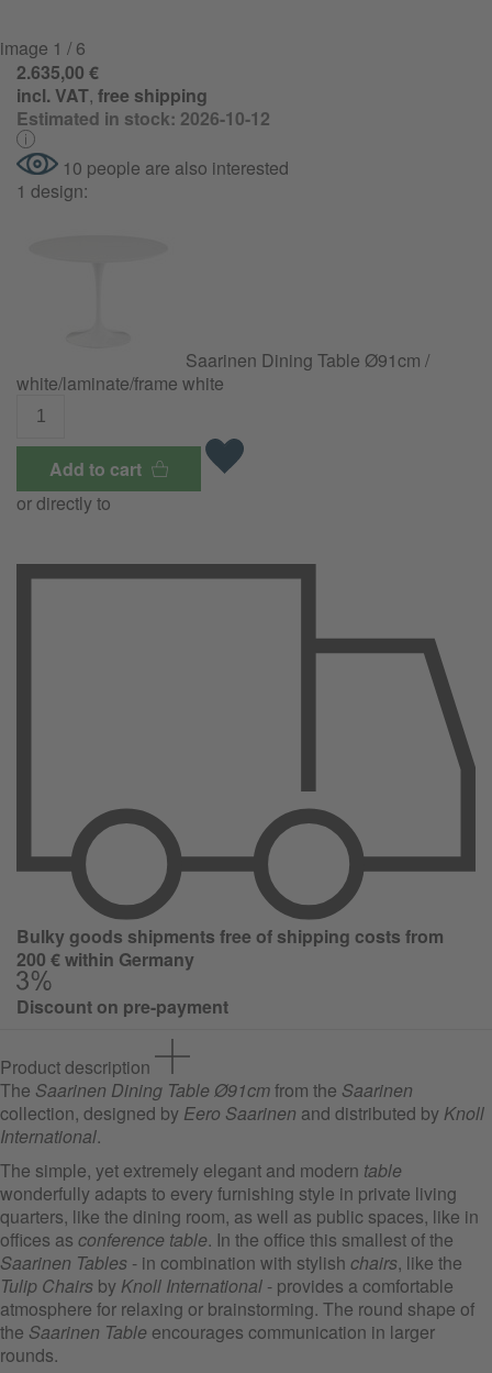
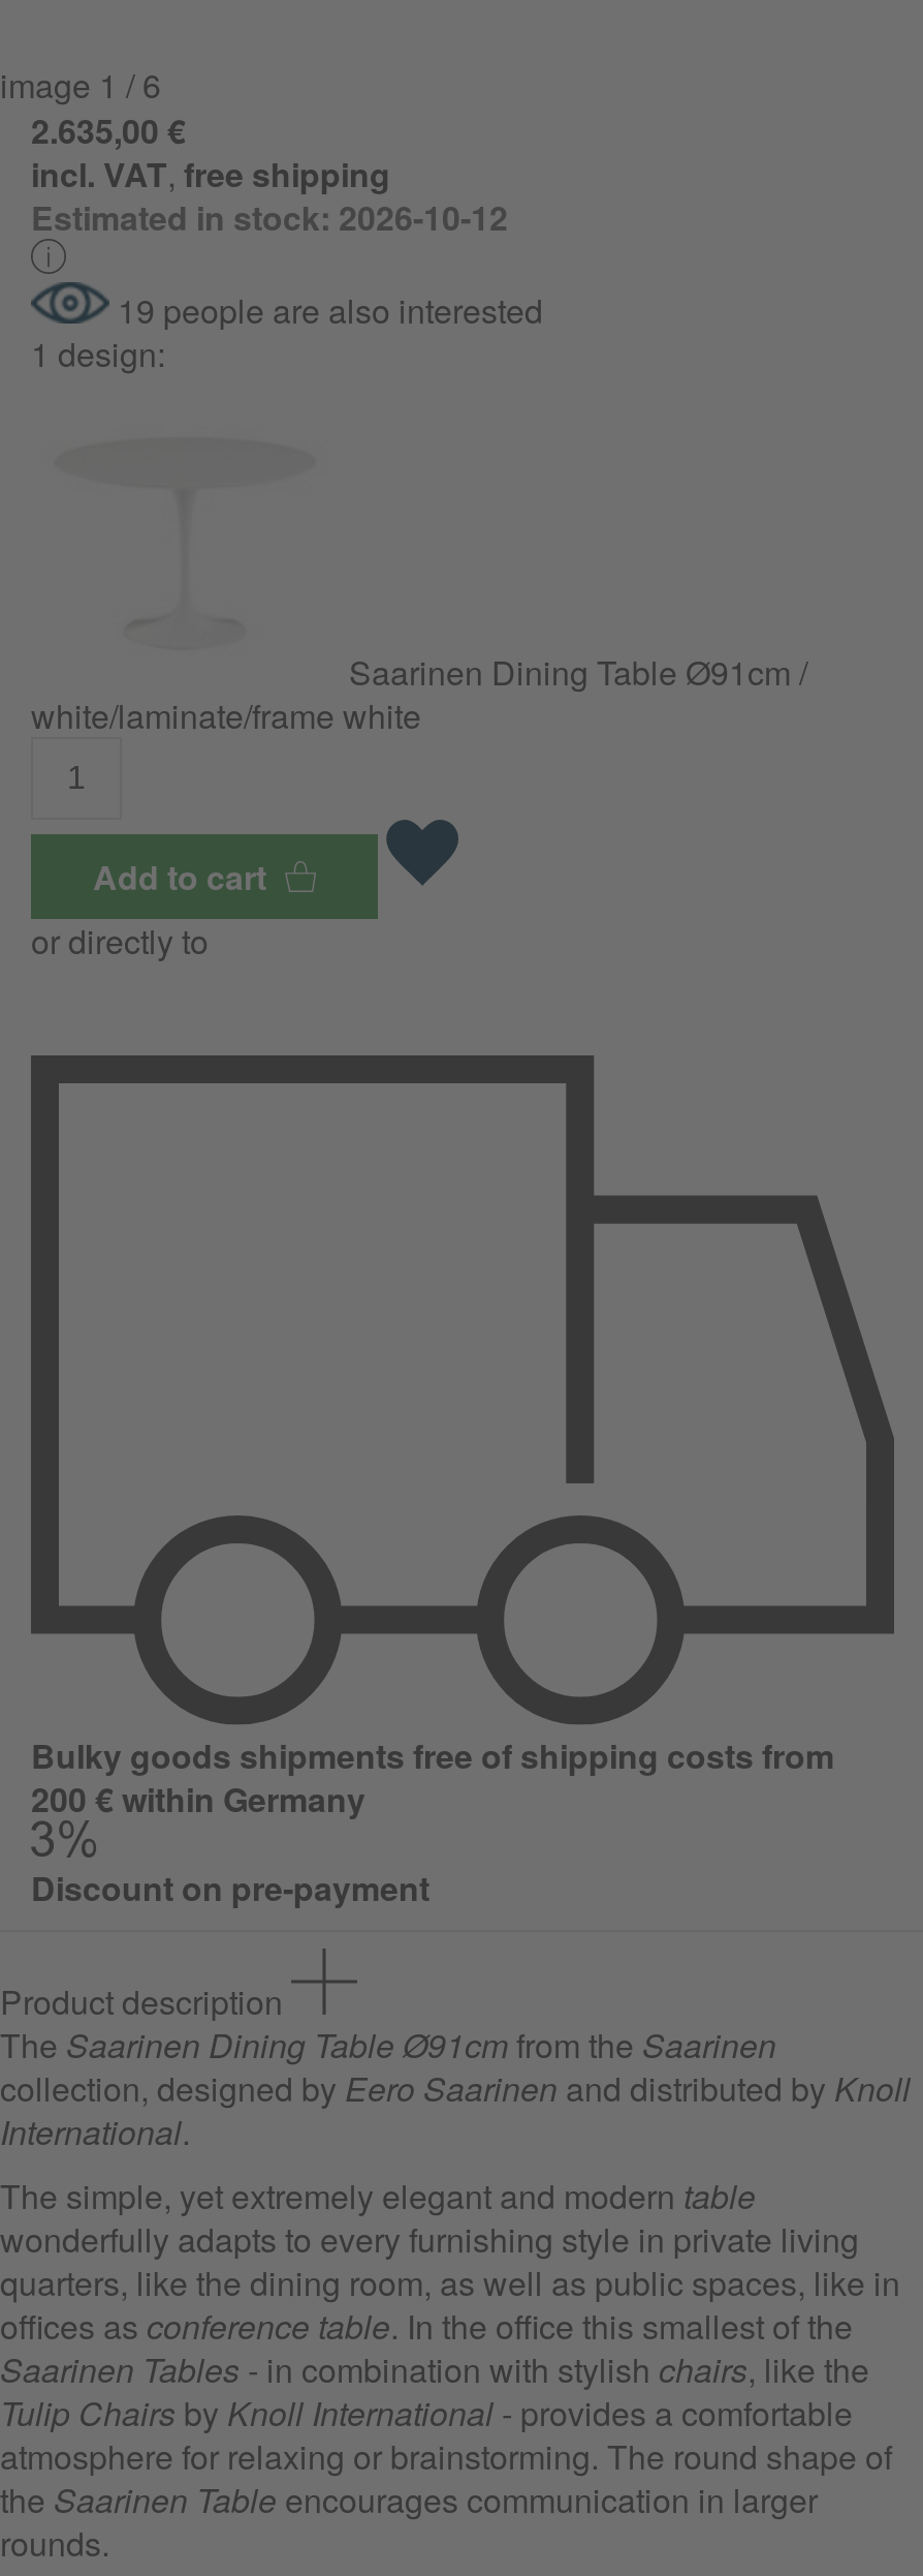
[58,155,289,180] 10 people are also interested -> [109,286,543,334] 19 people are also interested

